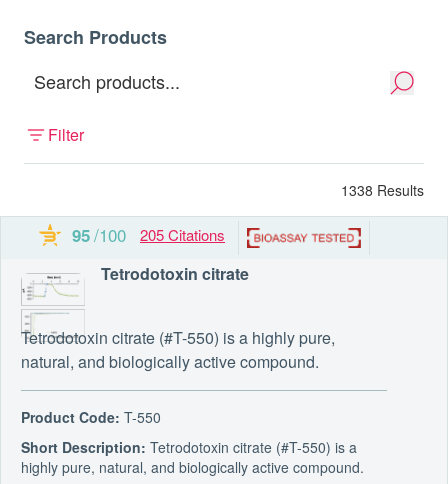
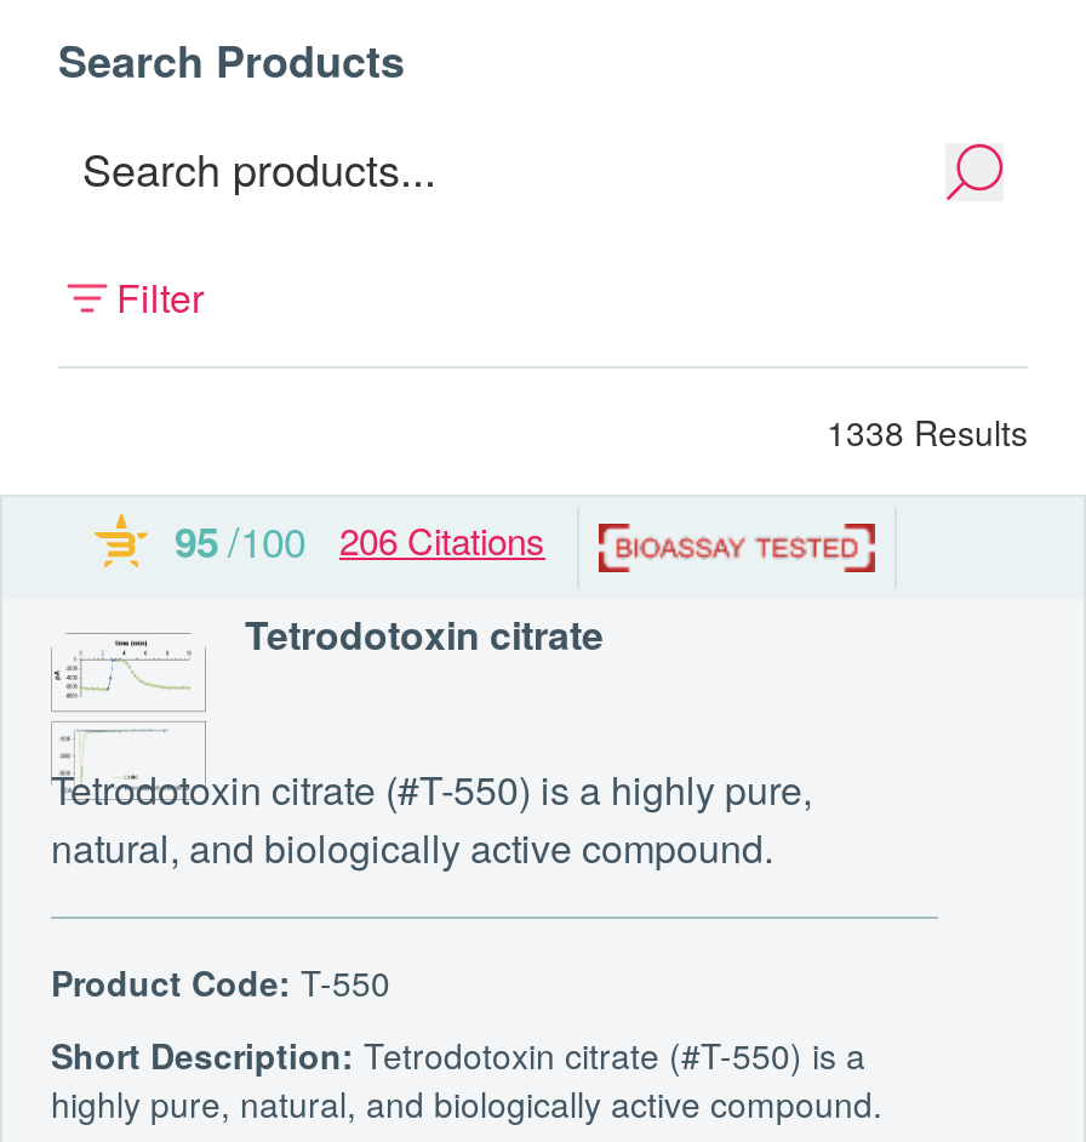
[72,222,225,247] 95 /100 205 Citations -> [175,510,545,571] 95 /100 206 Citations

